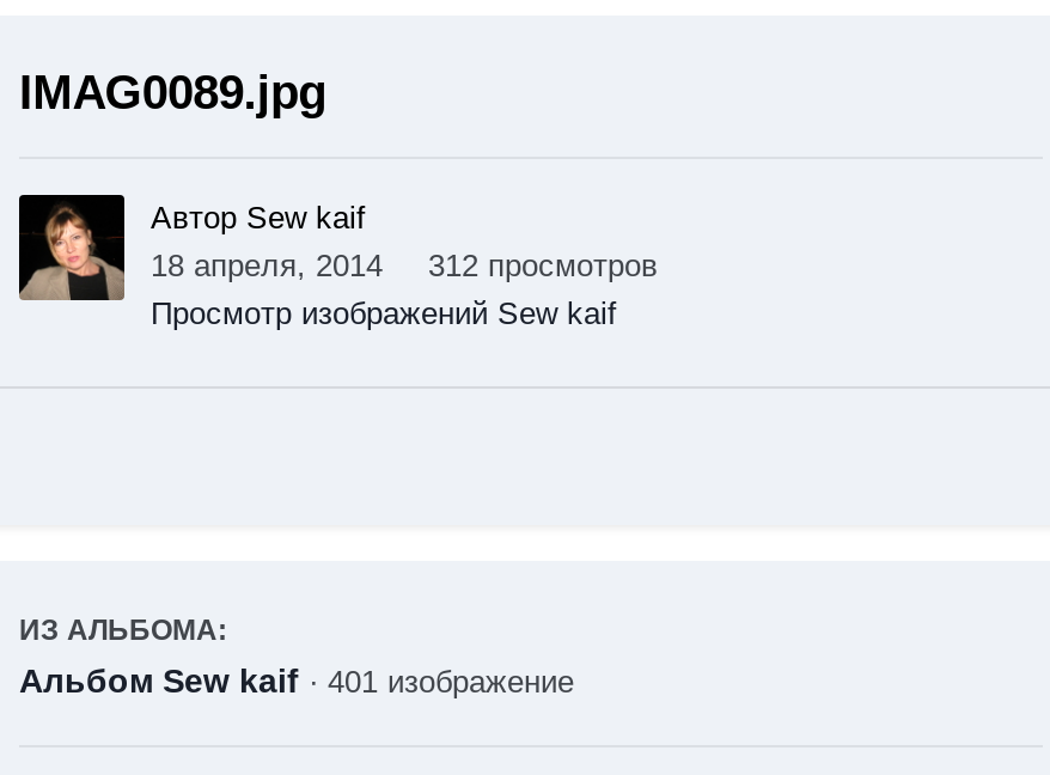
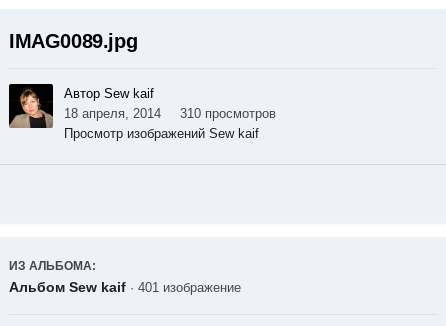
[151,248,658,284] 18 апреля, 2014 312 просмотров -> [64,106,276,121] 18 апреля, 2014 310 просмотров

